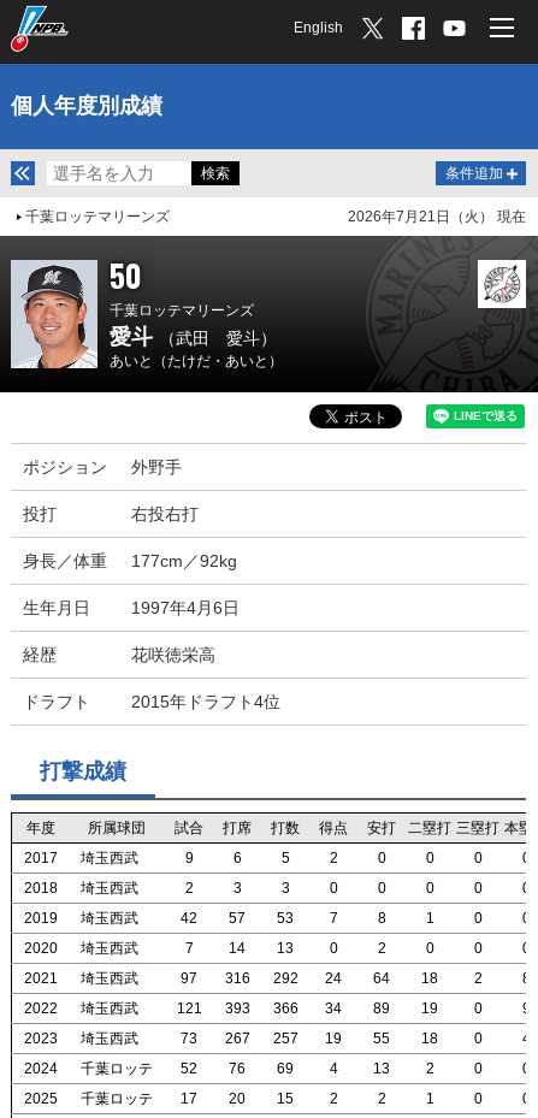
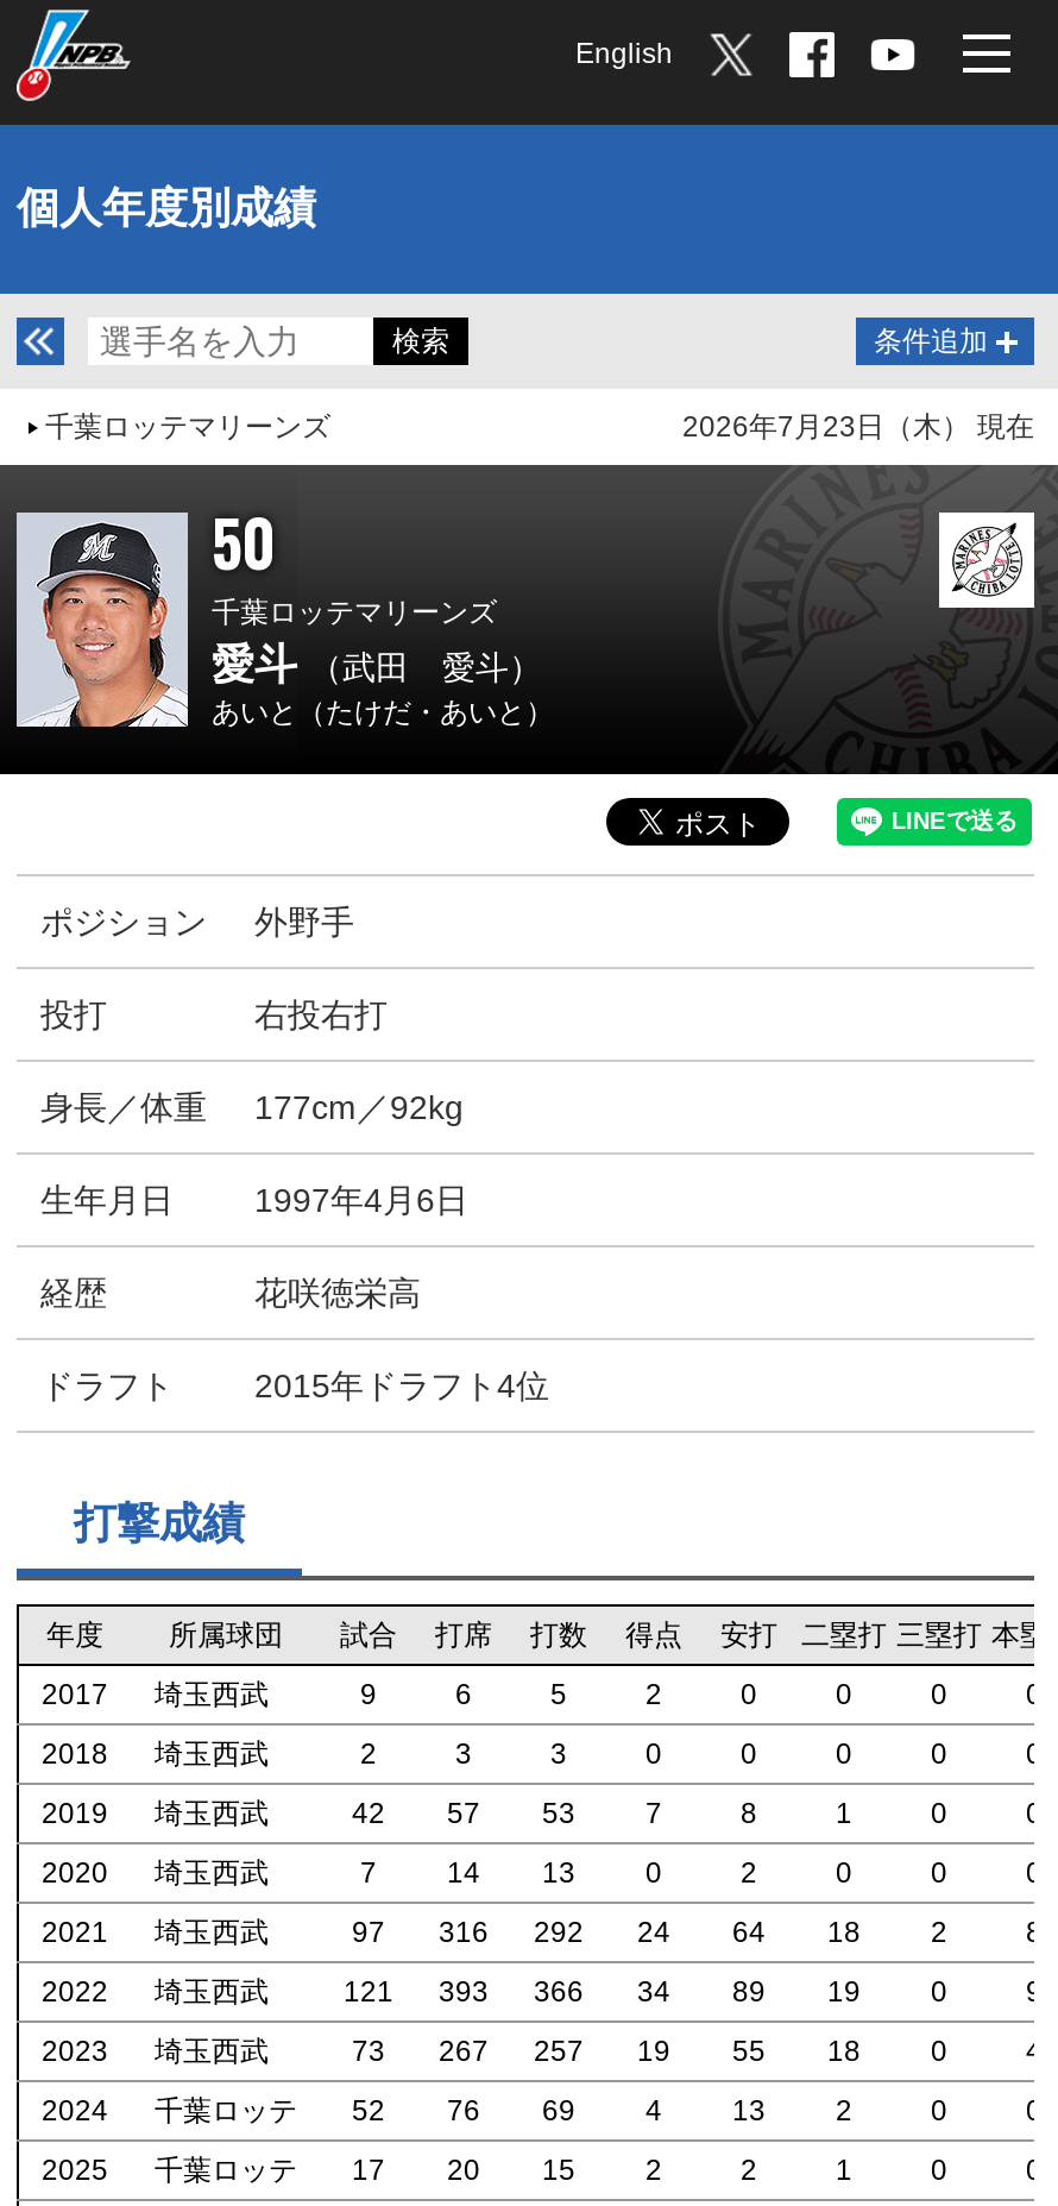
[348,208,526,225] 2026年7月21日（火） 現在 -> [682,410,1034,444] 2026年7月23日（木） 現在

